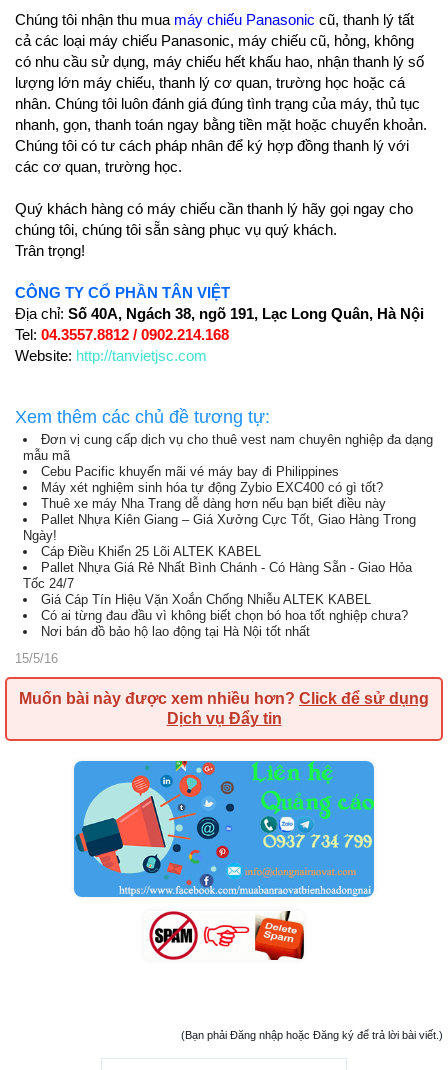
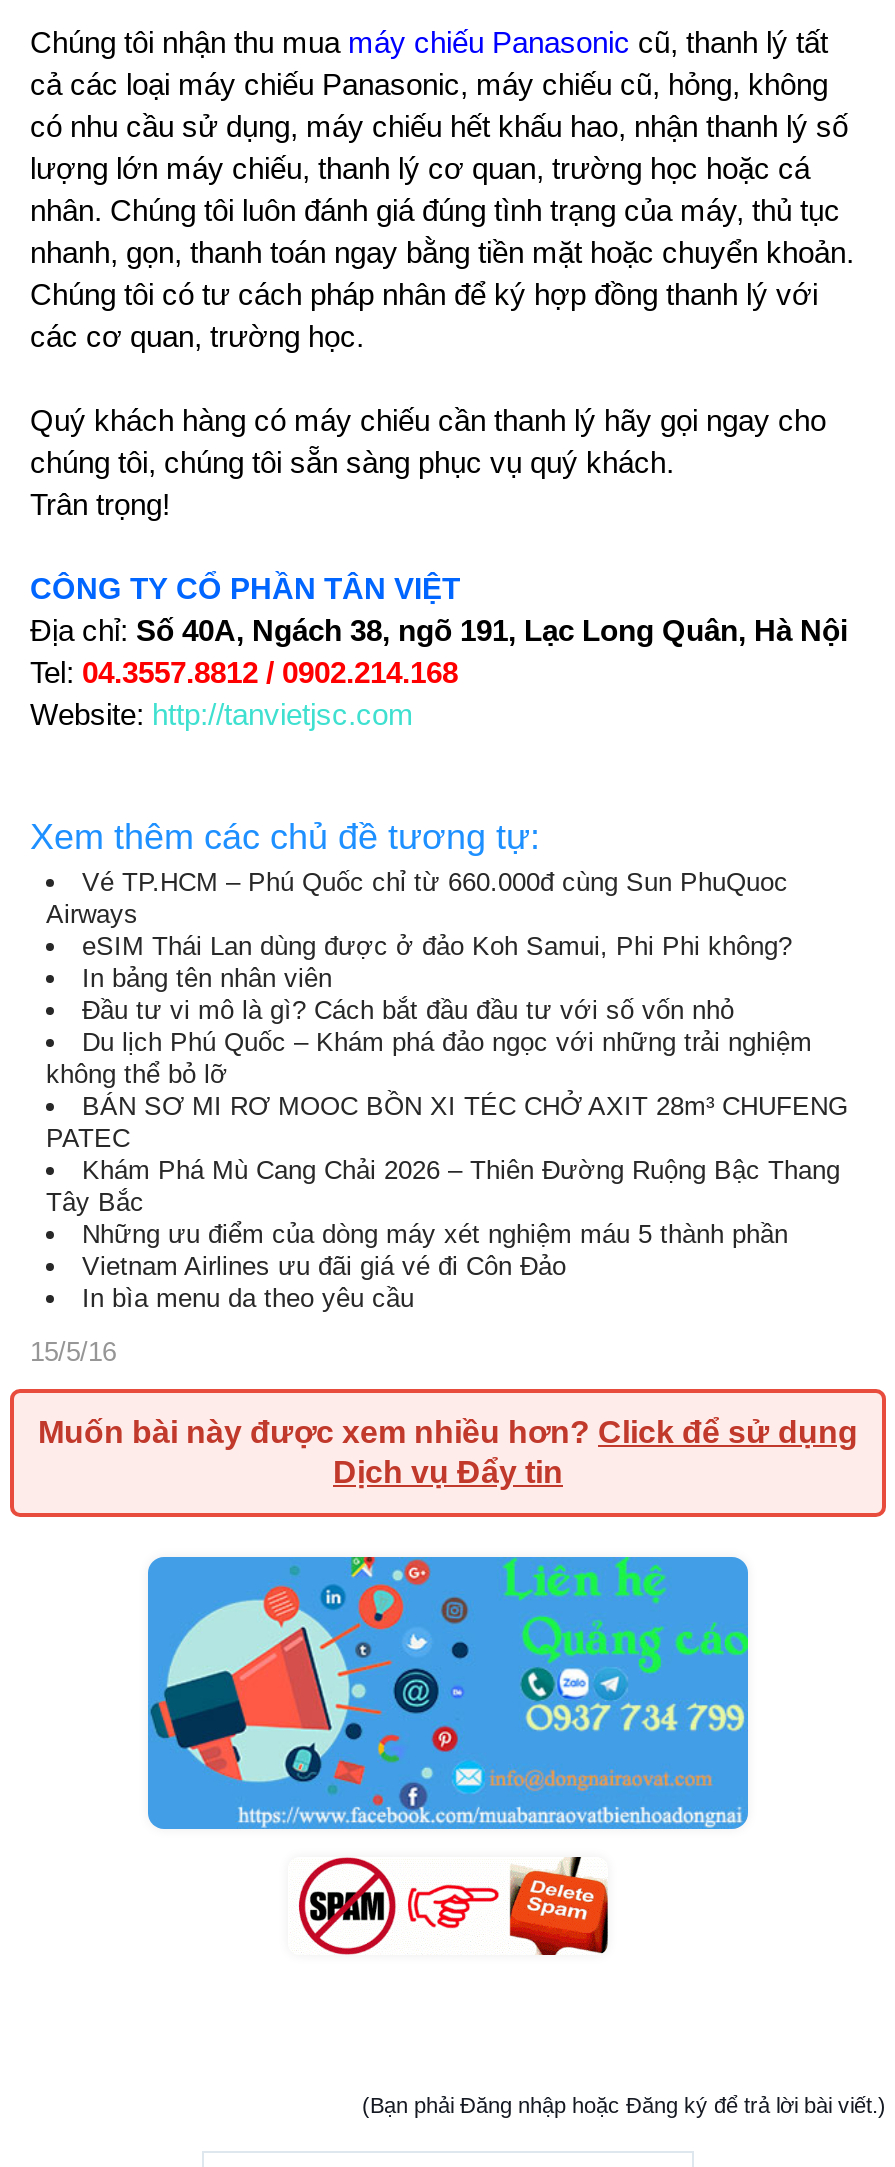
[23,432,433,639] Đơn vị cung cấp dịch vụ cho thuê vest nam chuyên nghiệp đa dạng | mẫu mã | Cebu Pacific khuyến mãi vé máy bay đi Philippines | Máy xét nghiệm sinh hóa tự động Zybio EXC400 có gì tốt? | Thuê xe máy Nha Trang dễ dàng hơn nếu bạn biết điều này | Pallet Nhựa Kiên Giang – Giá Xưởng Cực Tốt, Giao Hàng Trong | Ngày! | Cáp Điều Khiển 25 Lõi ALTEK KABEL | Pallet Nhựa Giá Rẻ Nhất Bình Chánh - Có Hàng Sẵn - Giao Hỏa | Tốc 24/7 | Giá Cáp Tín Hiệu Vặn Xoắn Chống Nhiễu ALTEK KABEL | Có ai từng đau đầu vì không biết chọn bó hoa tốt nghiệp chưa? | Nơi bán đồ bảo hộ lao động tại Hà Nội tốt nhất -> [46,867,848,1313] Vé TP.HCM – Phú Quốc chỉ từ 660.000đ cùng Sun PhuQuoc | Airways | eSIM Thái Lan dùng được ở đảo Koh Samui, Phi Phi không? | In bảng tên nhân viên | Đầu tư vi mô là gì? Cách bắt đầu đầu tư với số vốn nhỏ | Du lịch Phú Quốc – Khám phá đảo ngọc với những trải nghiệm | không thể bỏ lỡ | BÁN SƠ MI RƠ MOOC BỒN XI TÉC CHỞ AXIT 28m³ CHUFENG | PATEC | Khám Phá Mù Cang Chải 2026 – Thiên Đường Ruộng Bậc Thang | Tây Bắc | Những ưu điểm của dòng máy xét nghiệm máu 5 thành phần | Vietnam Airlines ưu đãi giá vé đi Côn Đảo | In bìa menu da theo yêu cầu

